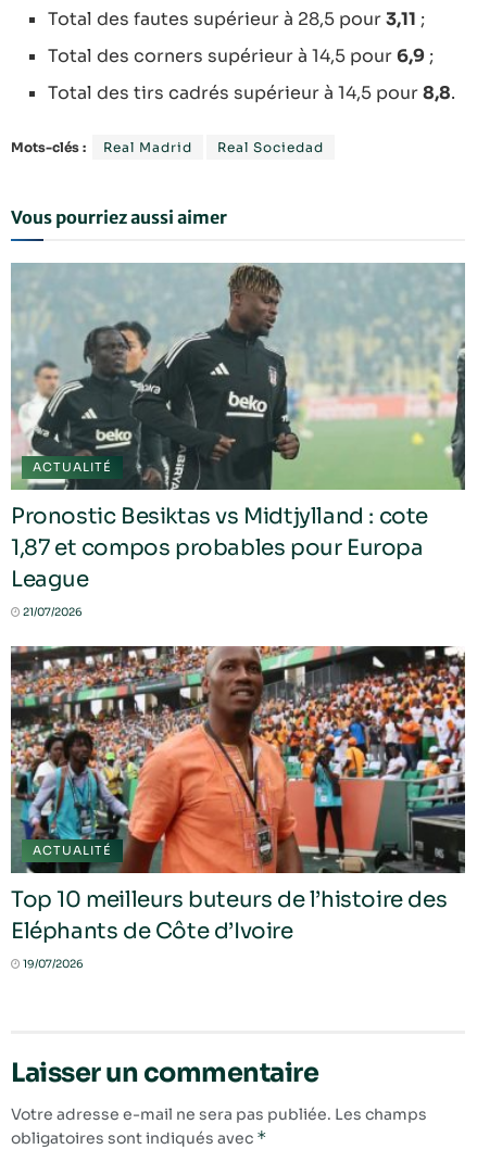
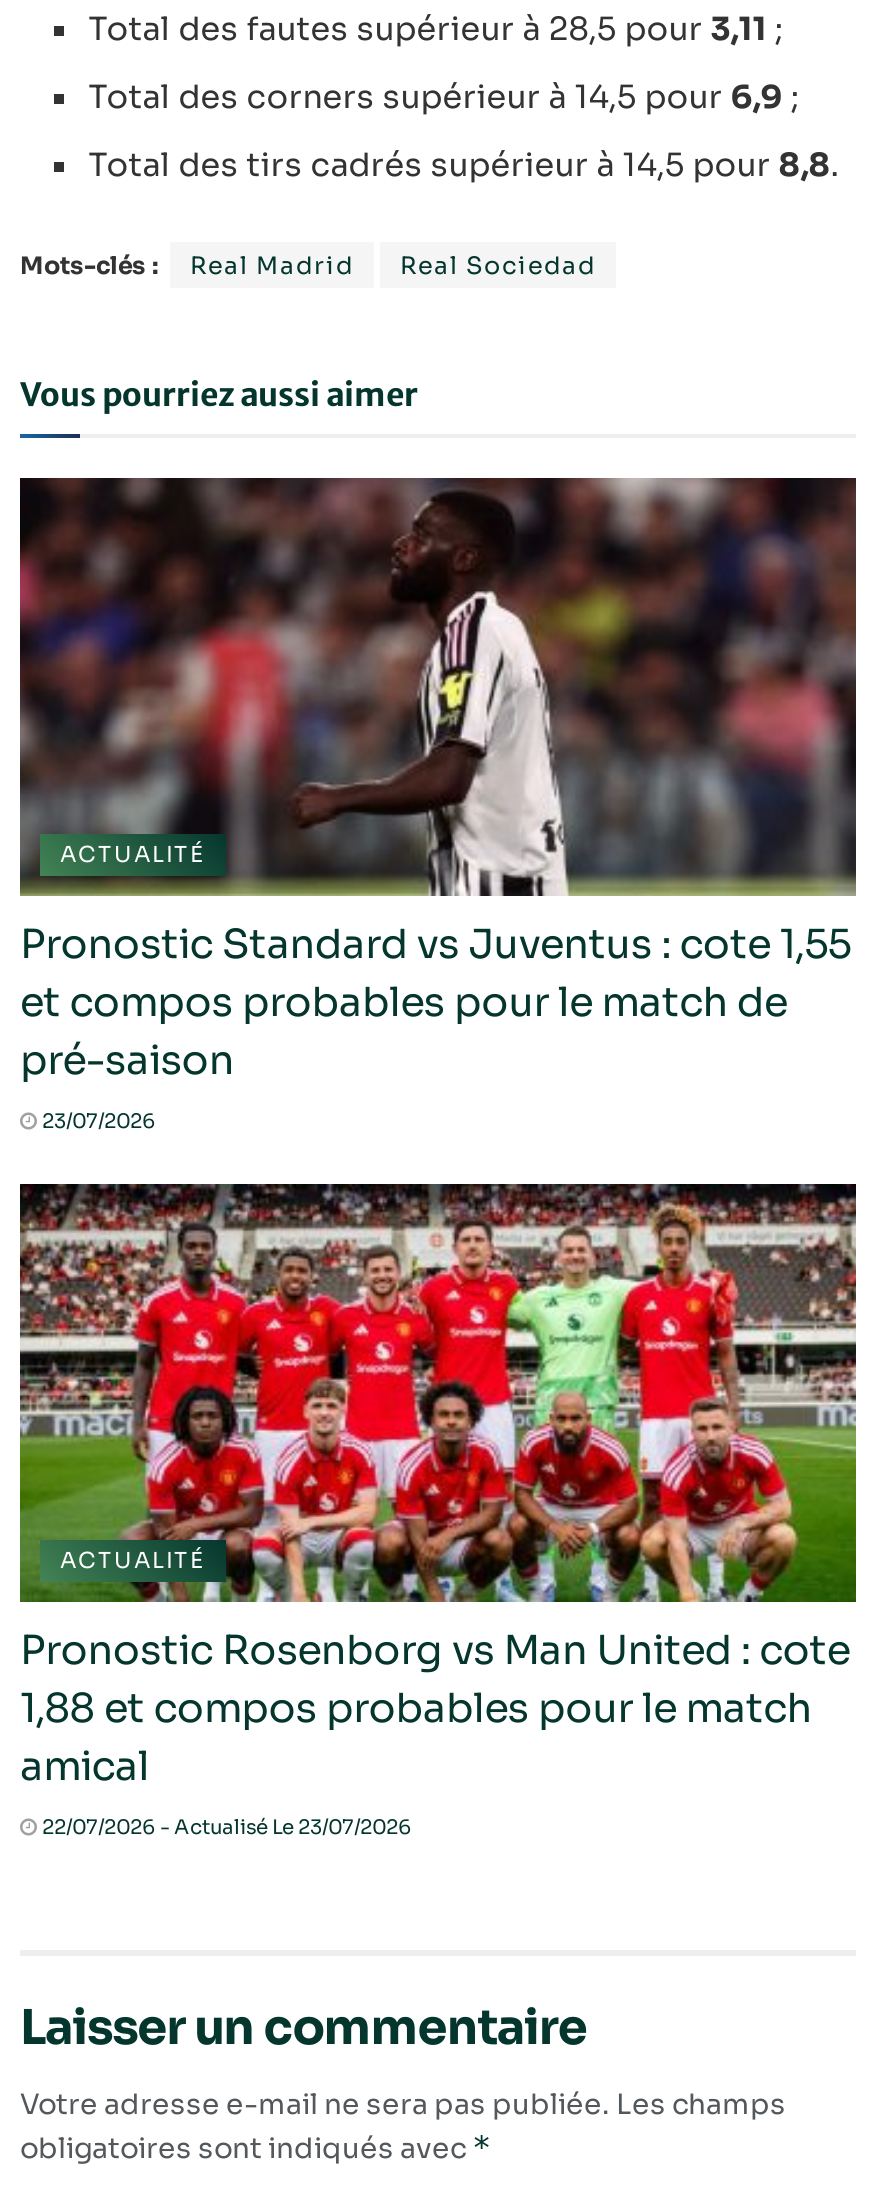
[11,263,465,620] [image] | Pronostic Besiktas vs Midtjylland : cote | 1,87 et compos probables pour Europa | League | 21/07/2026 -> [18,478,856,1135] [image] | Pronostic Standard vs Juventus : cote 1,55 | et compos probables pour le match de | pré-saison | 23/07/2026
[10,645,466,971] [image] | Top 10 meilleurs buteurs de l’histoire des | Eléphants de Côte d’Ivoire | 19/07/2026 -> [18,1182,858,1841] [image] | Pronostic Rosenborg vs Man United : cote | 1,88 et compos probables pour le match | amical | 22/07/2026 - Actualisé Le 23/07/2026

